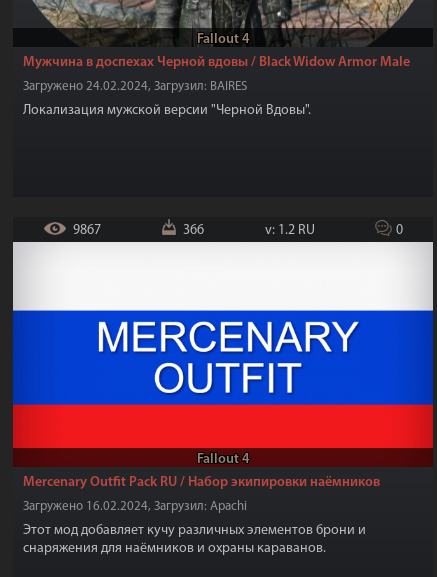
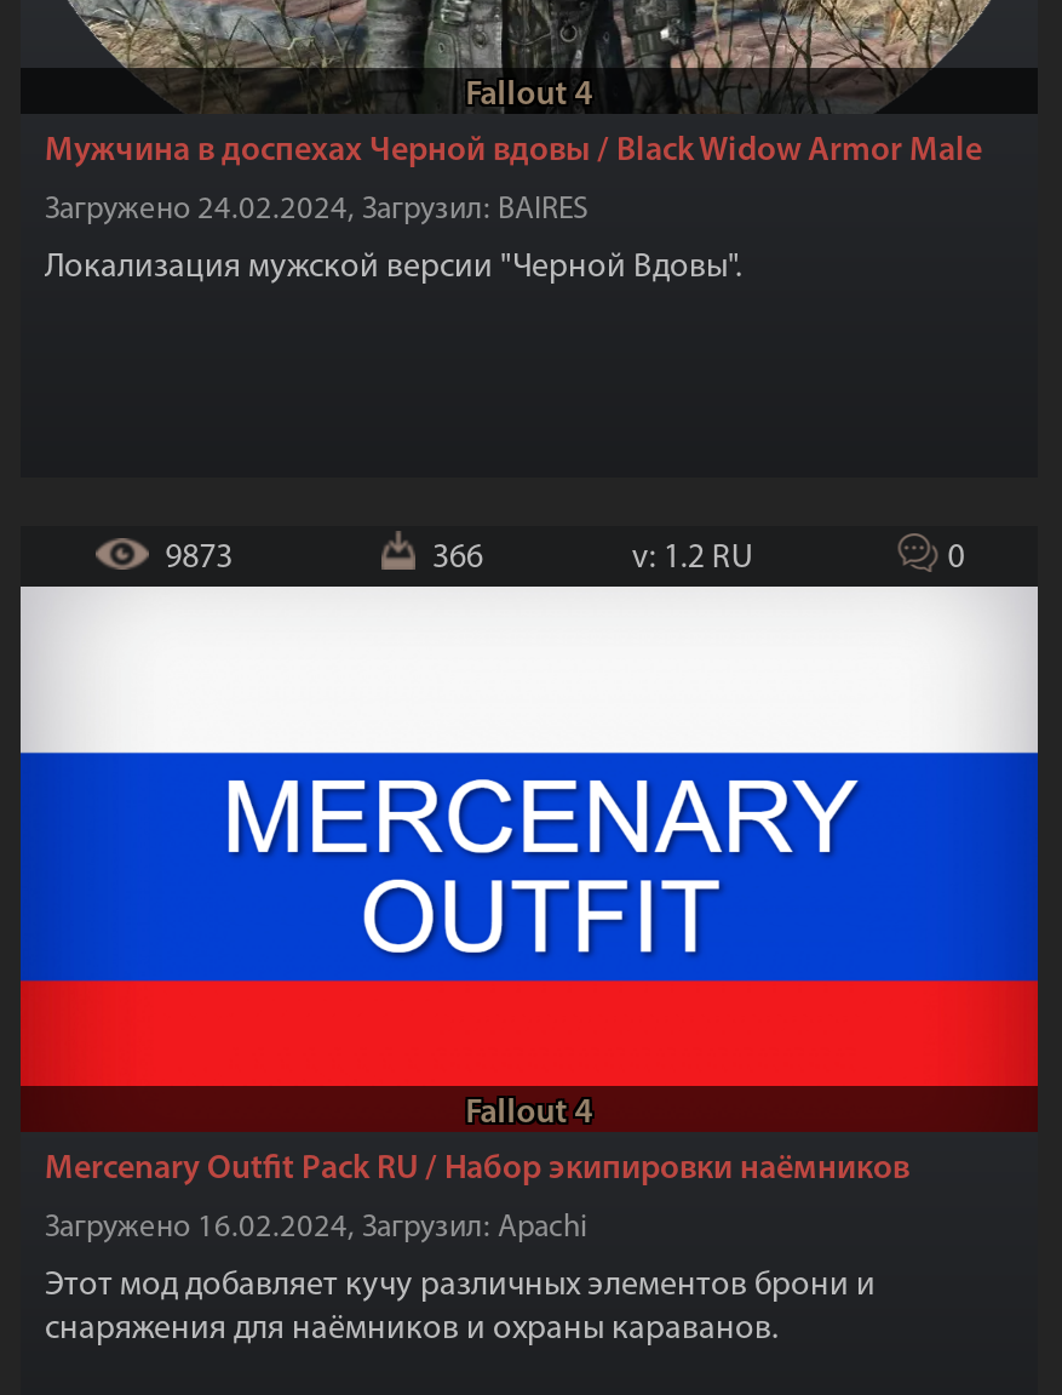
[73,223,101,238] 9867 -> [165,541,233,577] 9873

